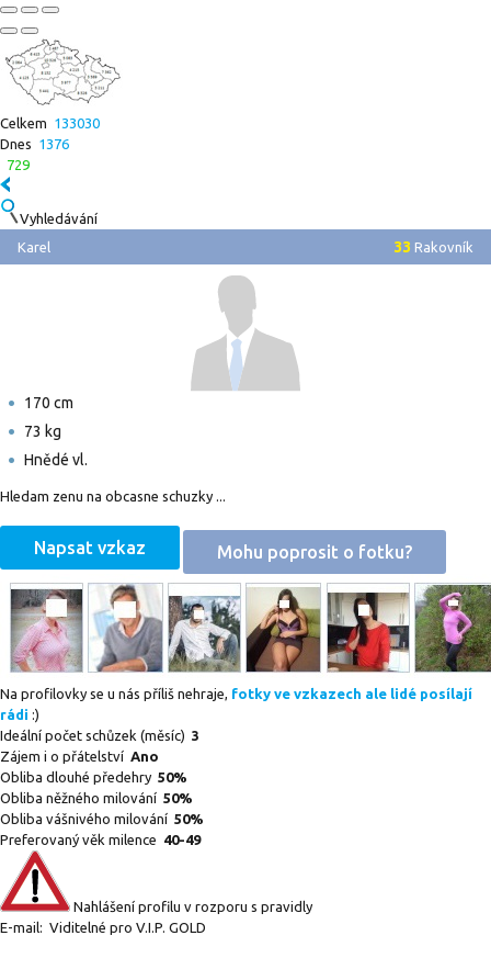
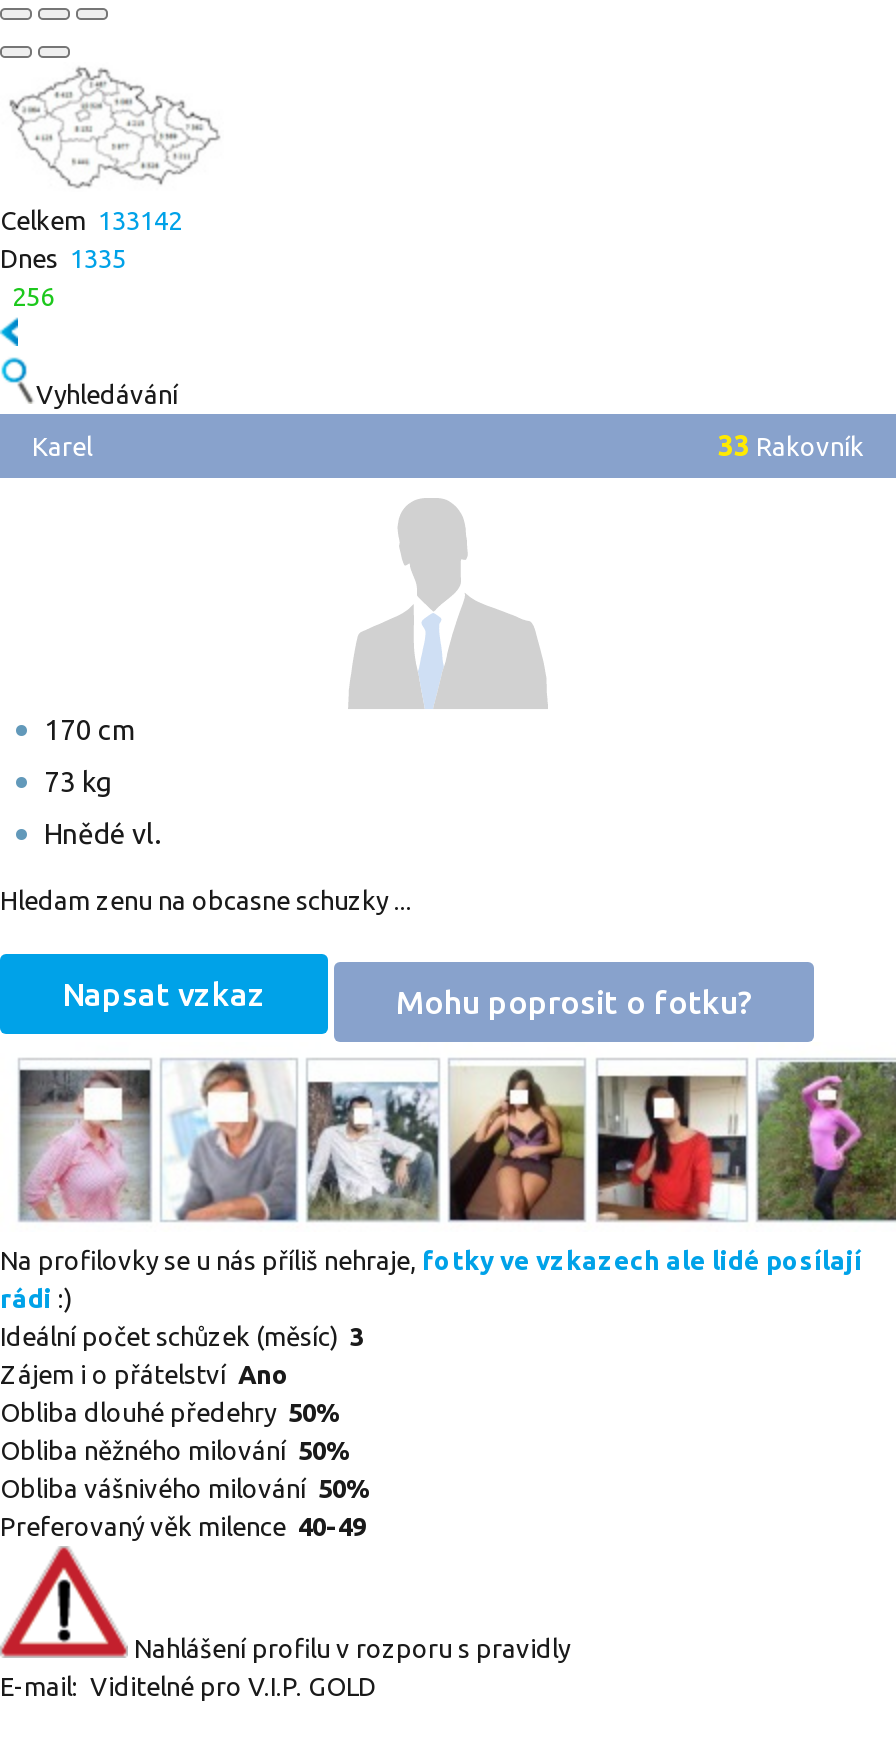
[0,115,100,131] Celkem 133030 -> [0,206,182,234] Celkem 133142
[0,136,69,151] Dnes 1376 -> [0,244,126,272] Dnes 1335
[7,157,30,172] 729 -> [12,282,54,310] 256

